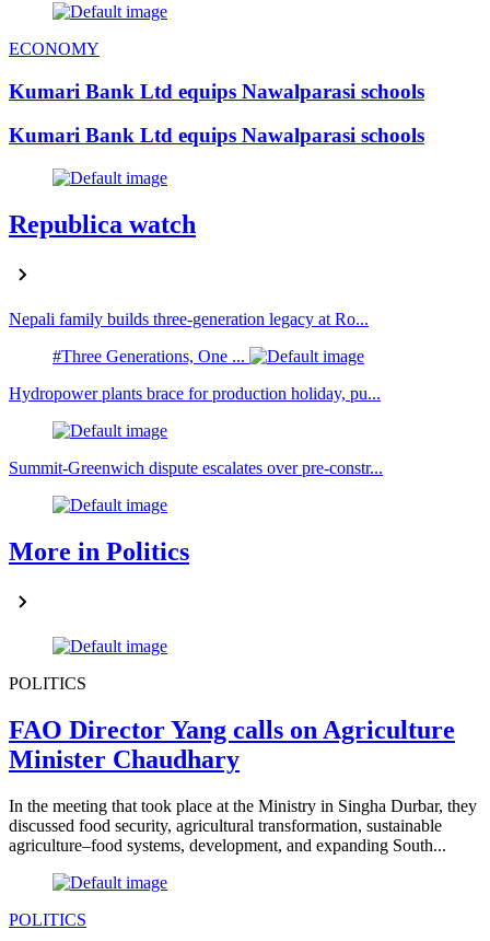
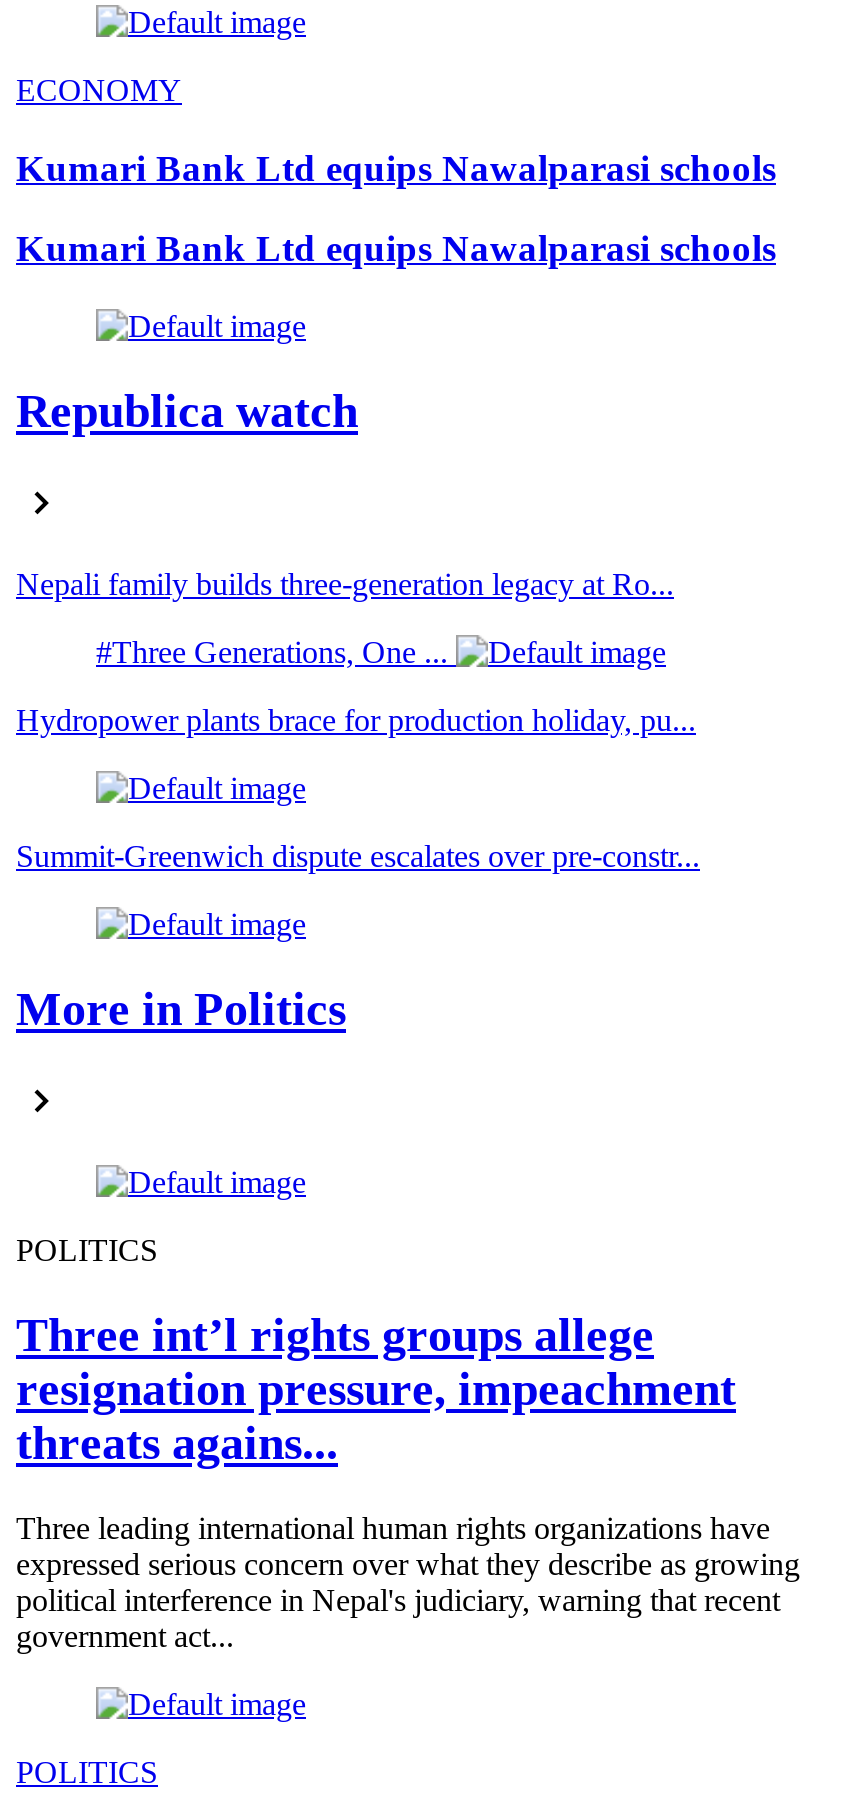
[9,715,455,773] FAO Director Yang calls on Agriculture | Minister Chaudhary -> [16,1308,736,1468] Three int’l rights groups allege | resignation pressure, impeachment | threats agains...
[9,796,477,854] In the meeting that took place at the Ministry in Singha Durbar, they | discussed food security, agricultural transformation, sustainable | agriculture–food systems, development, and expanding South... -> [16,1510,800,1652] Three leading international human rights organizations have | expressed serious concern over what they describe as growing | political interference in Nepal's judiciary, warning that recent | government act...

